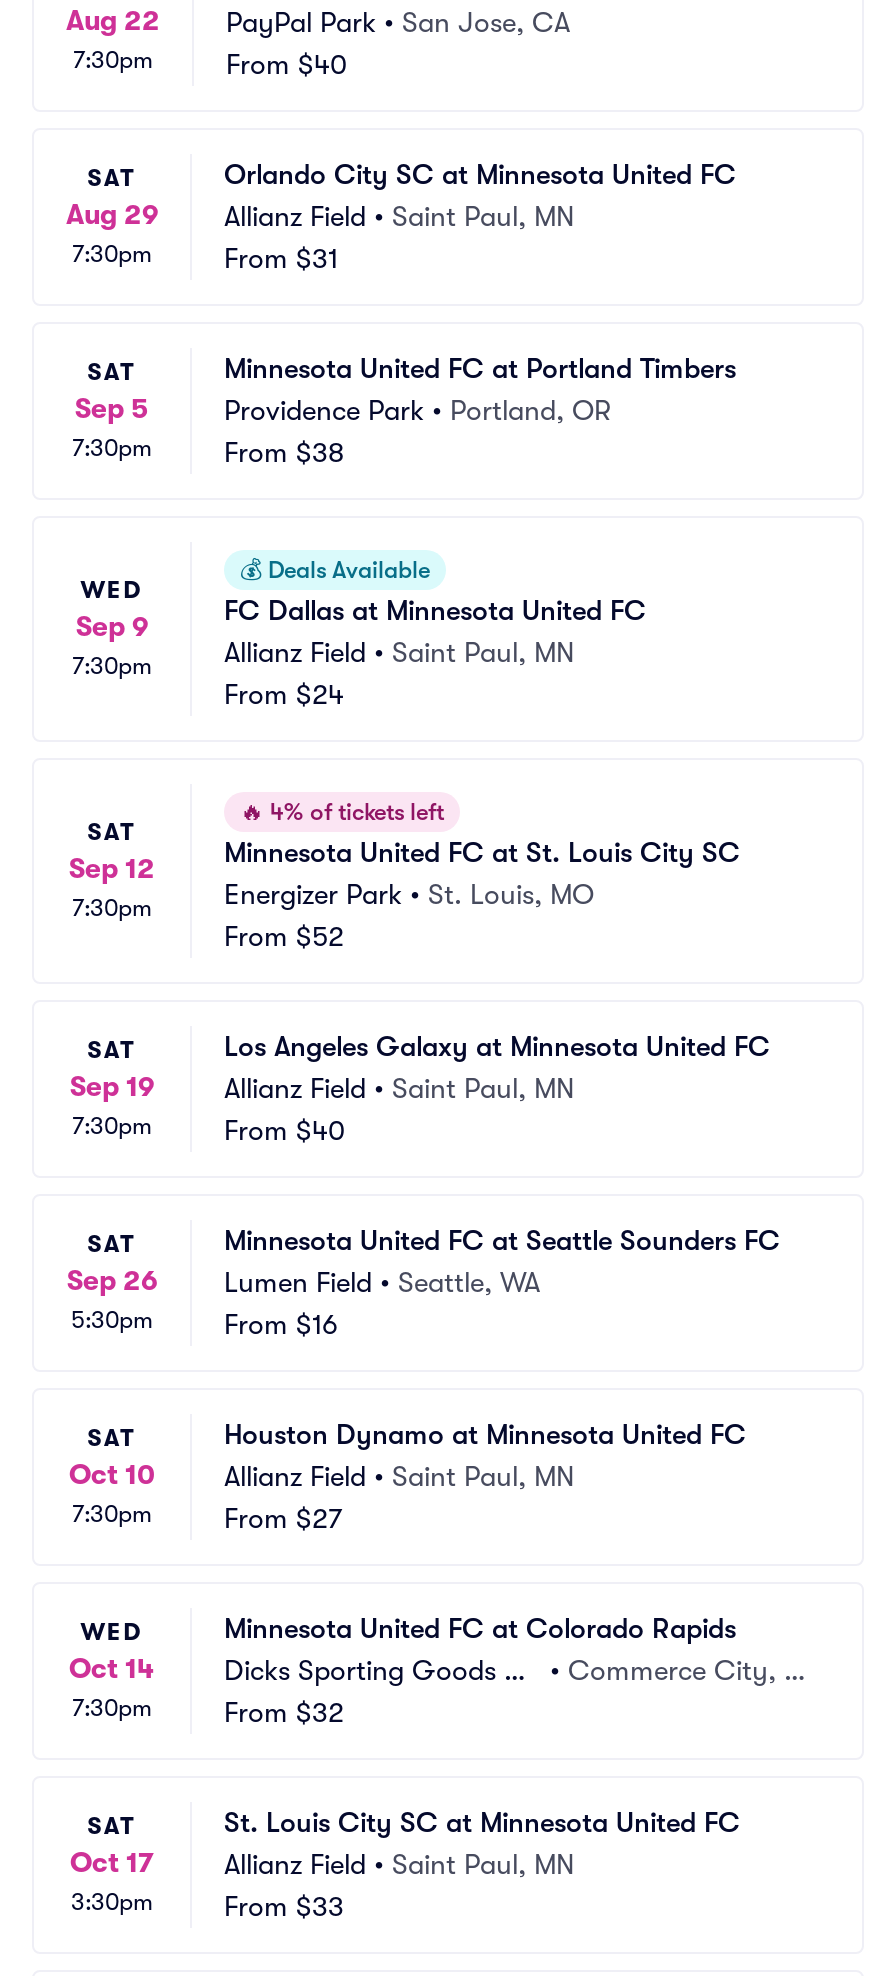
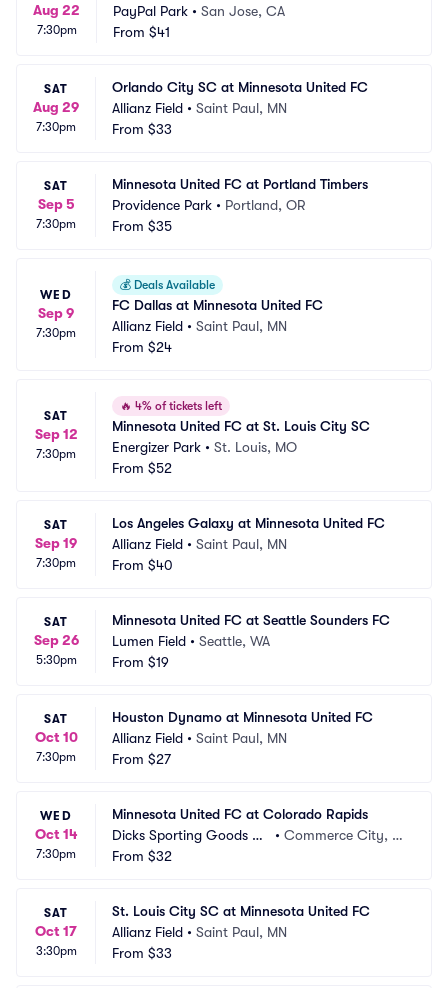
[226,48,348,80] From $40 -> [113,24,170,40] From $41
[224,242,338,274] From $31 -> [112,121,172,137] From $33
[224,436,344,468] From $38 -> [112,218,172,234] From $35
[224,1308,338,1340] From $16 -> [112,654,169,670] From $19

